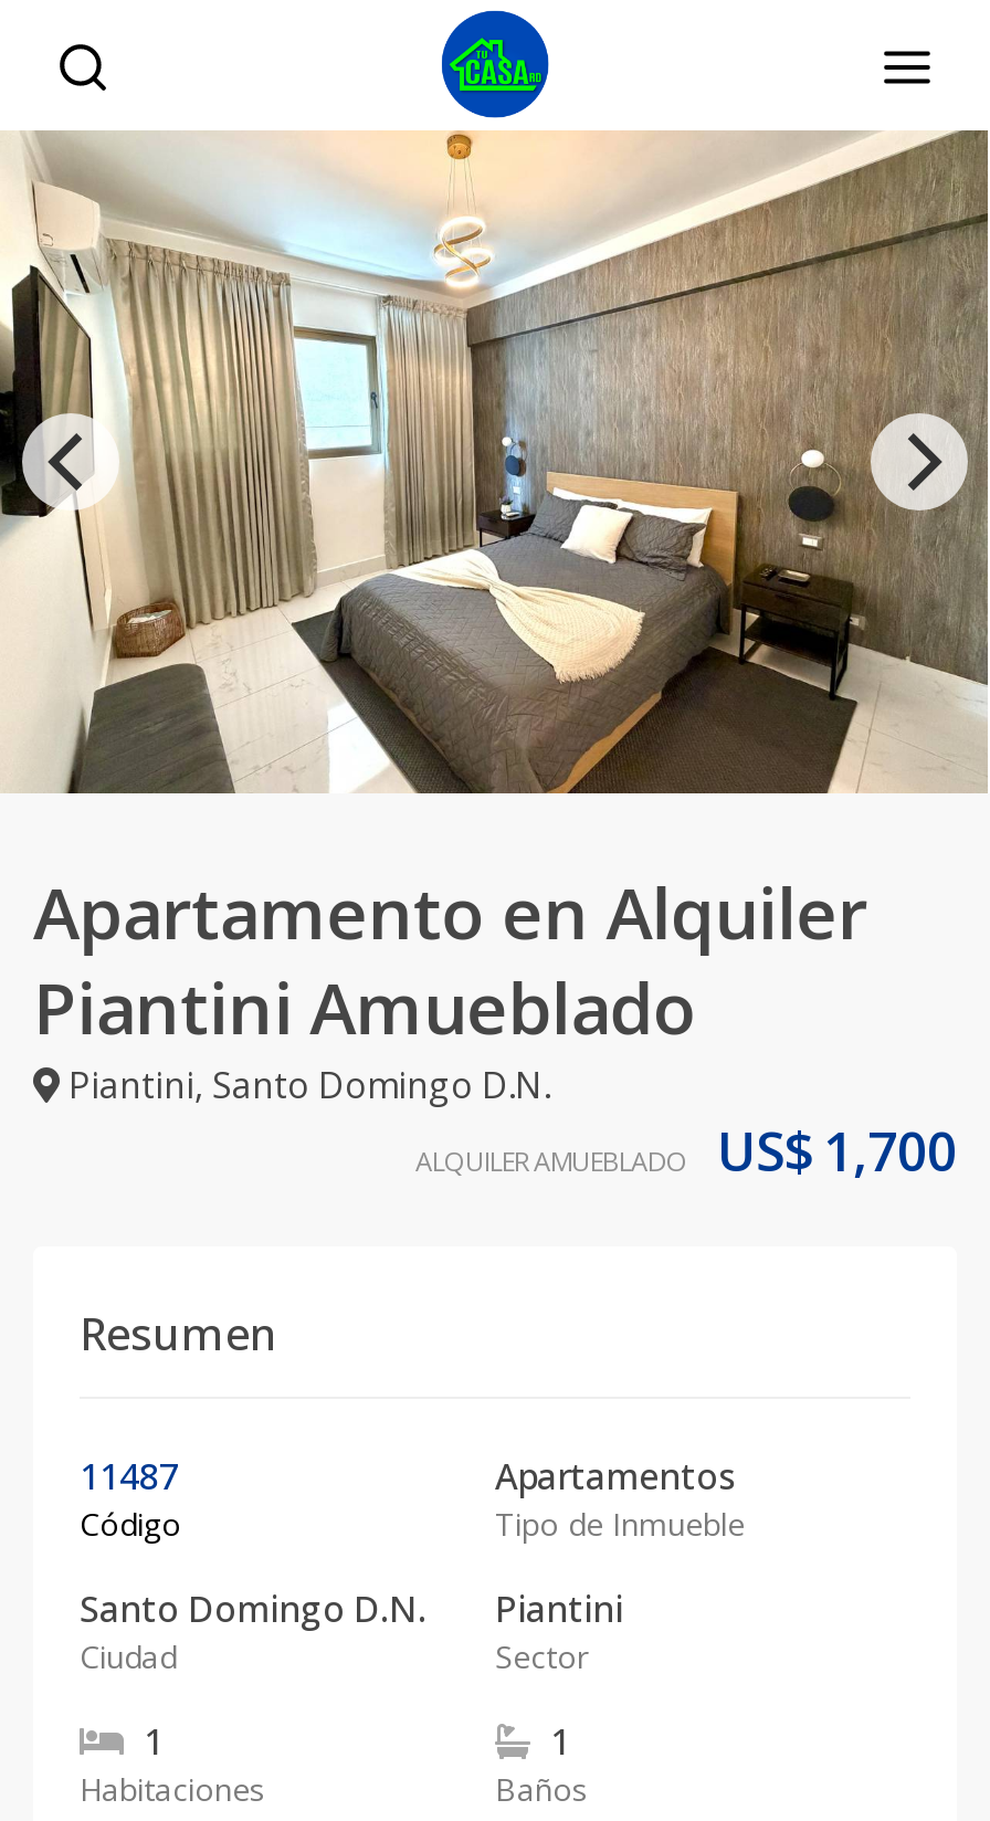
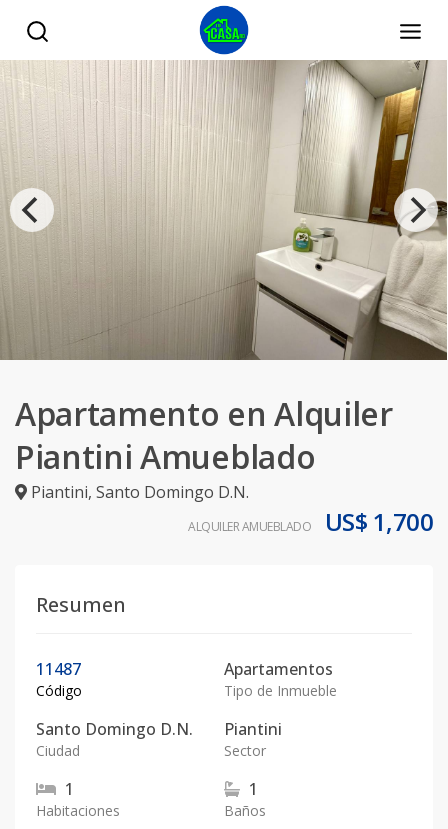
[7,130,983,793] [image] -> [3,59,445,361] [image]

